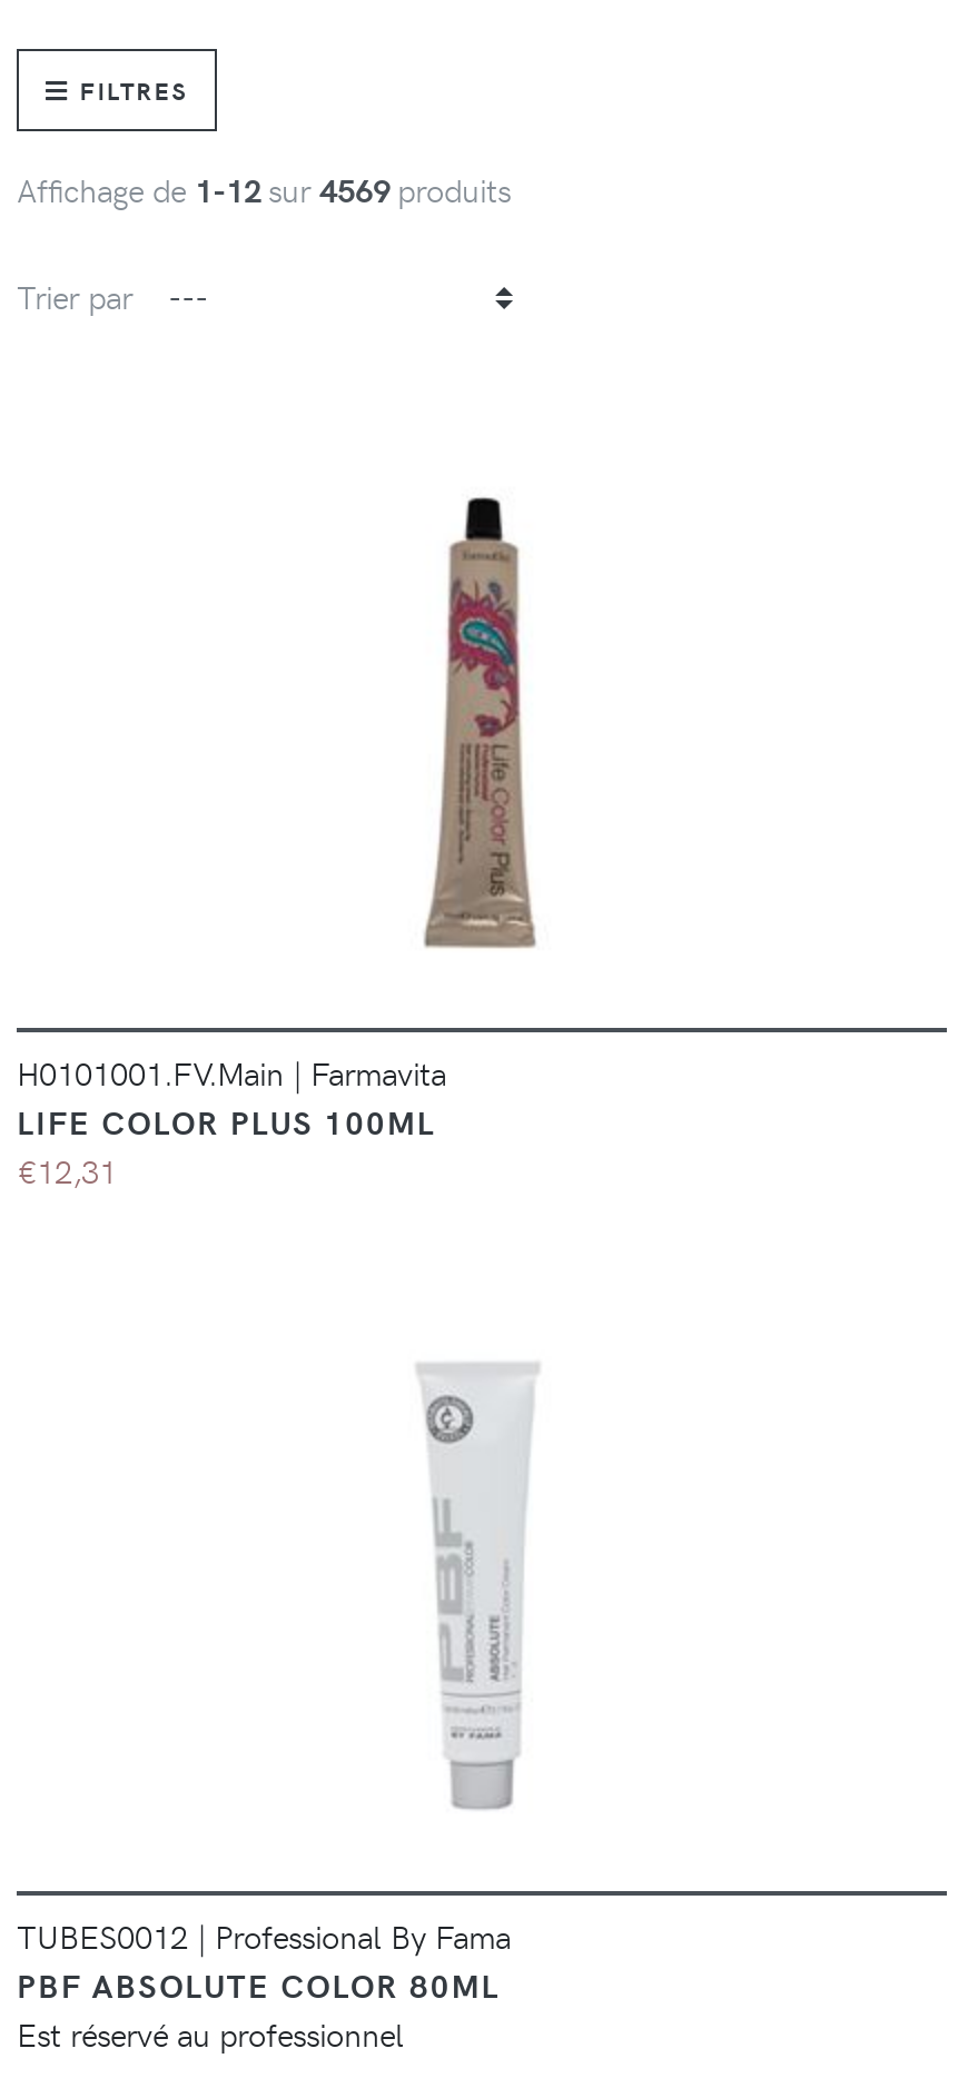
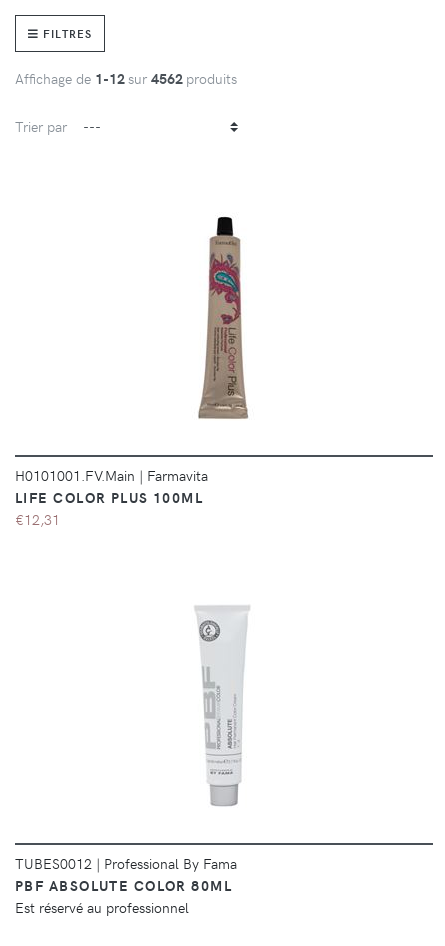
[17,167,511,212] Affichage de 1-12 sur 4569 produits -> [15,68,237,88] Affichage de 1-12 sur 4562 produits

